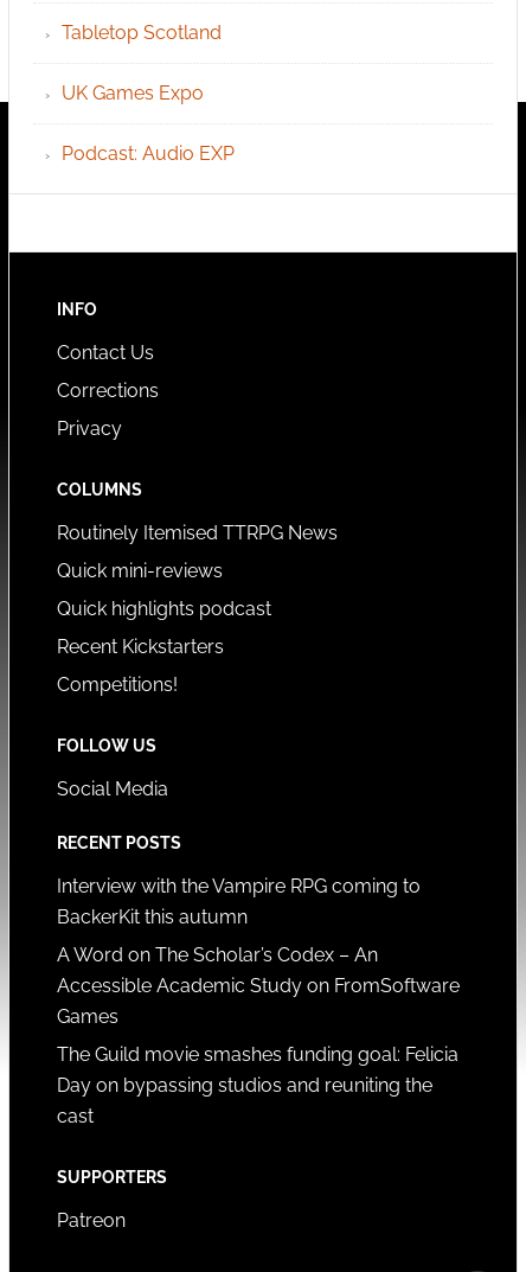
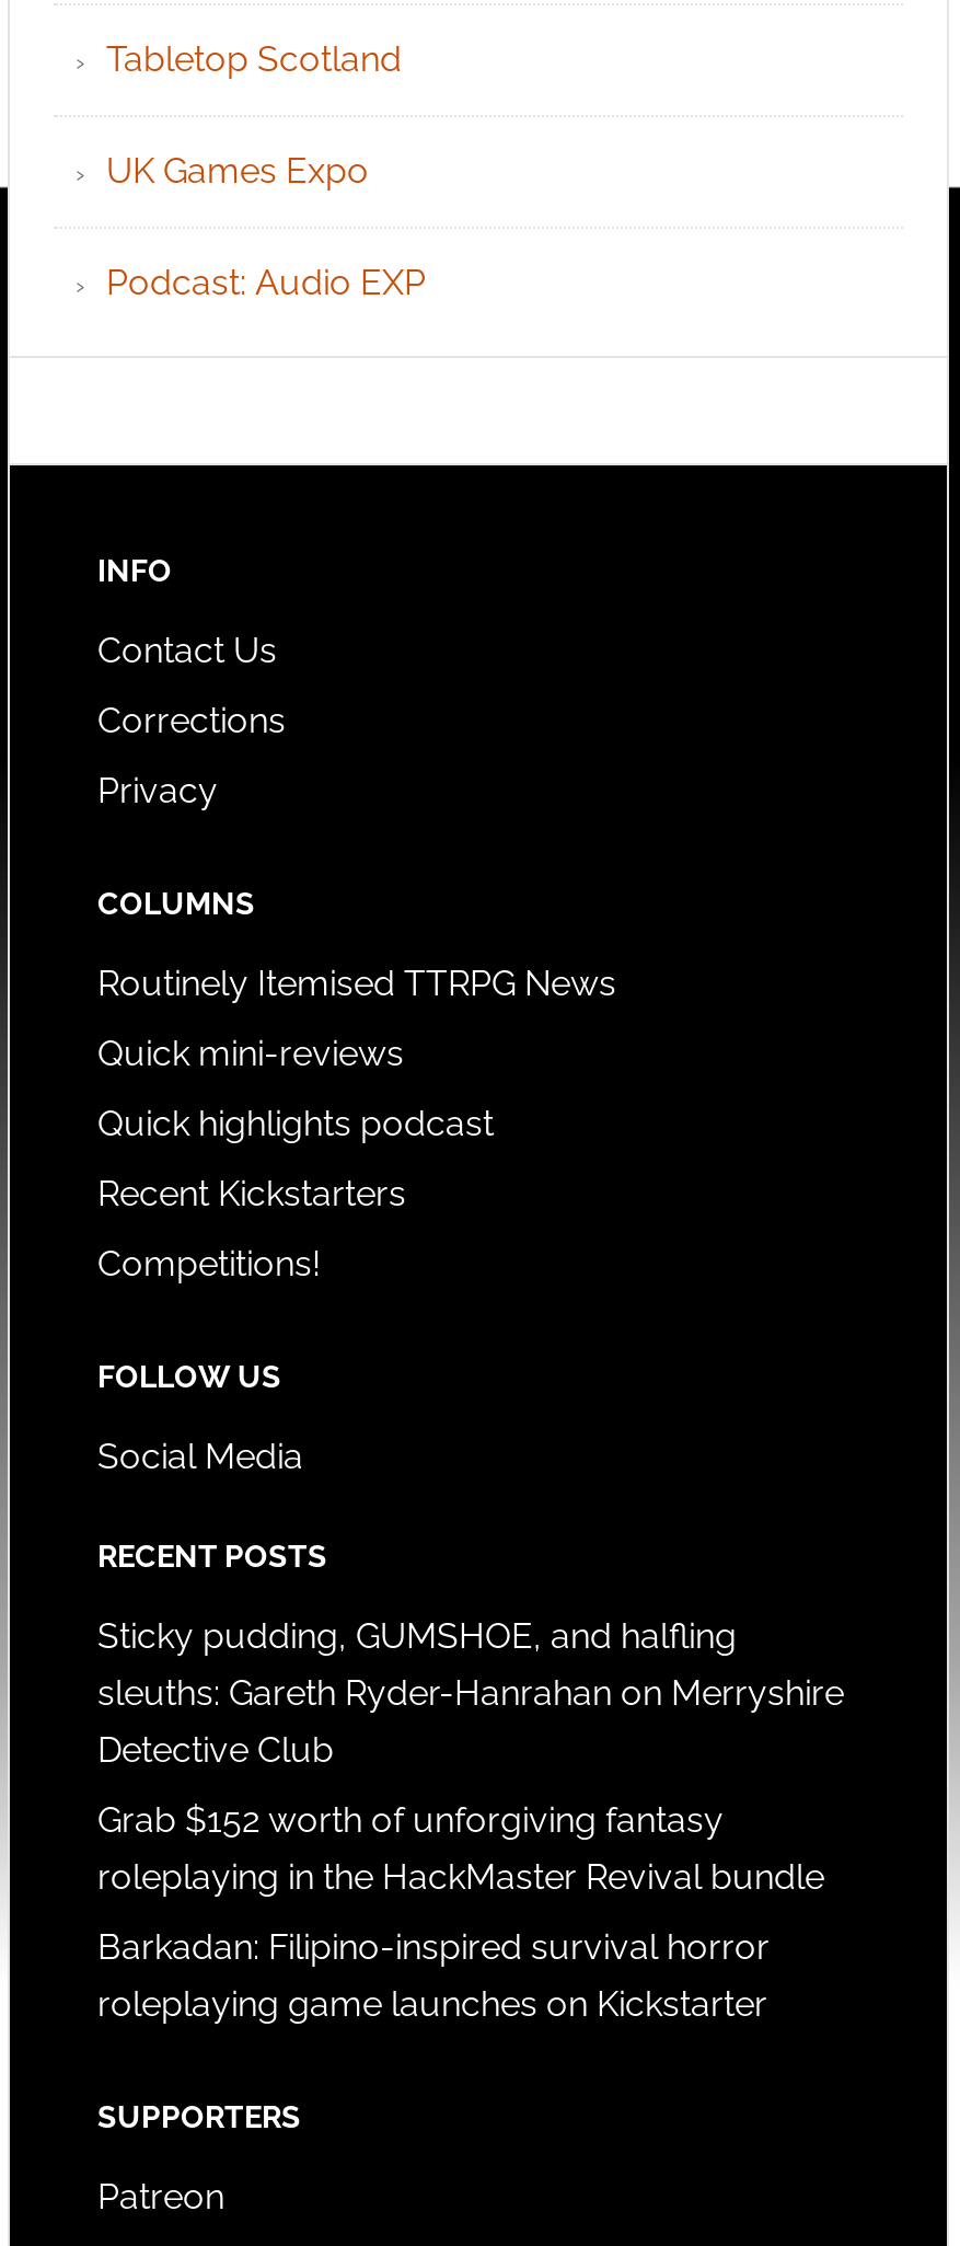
[57,875,421,929] Interview with the Vampire RPG coming to | BackerKit this autumn -> [97,1616,844,1771] Sticky pudding, GUMSHOE, and halfling | sleuths: Gareth Ryder-Hanrahan on Merryshire | Detective Club
[57,944,460,1028] A Word on The Scholar’s Codex – An | Accessible Academic Study on FromSoftware | Games -> [97,1800,824,1898] Grab $152 worth of unforgiving fantasy | roleplaying in the HackMaster Revival bundle
[57,1044,458,1128] The Guild movie smashes funding goal: Felicia | Day on bypassing studios and reuniting the | cast -> [97,1927,770,2025] Barkadan: Filipino-inspired survival horror | roleplaying game launches on Kickstarter

